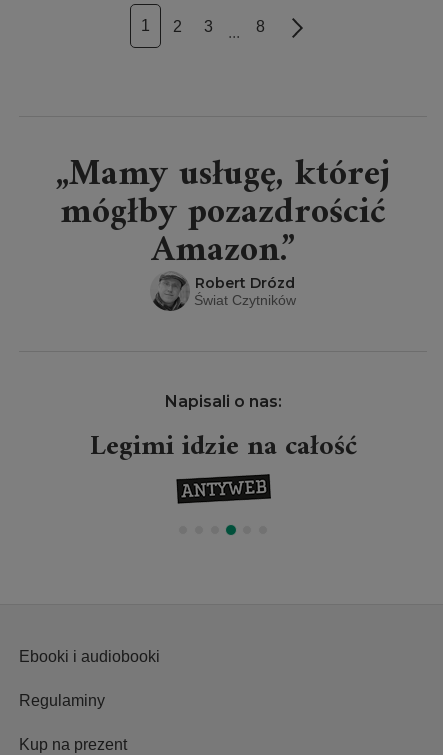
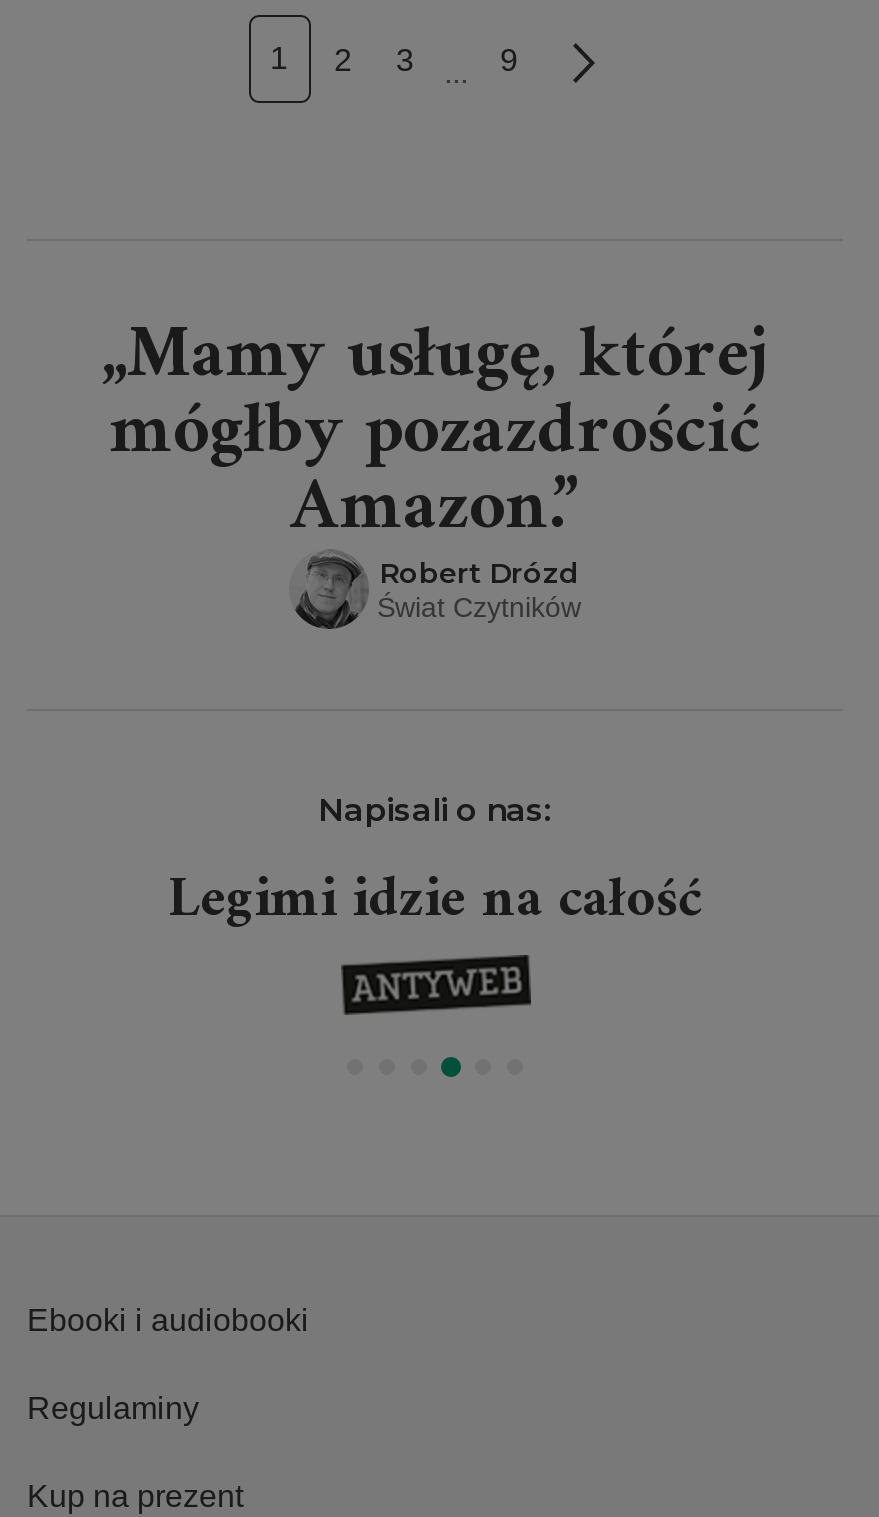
[255,18,264,35] 8 -> [500,43,518,77] 9

